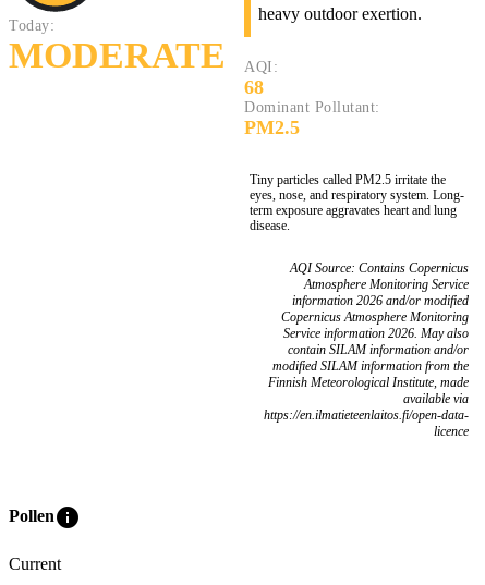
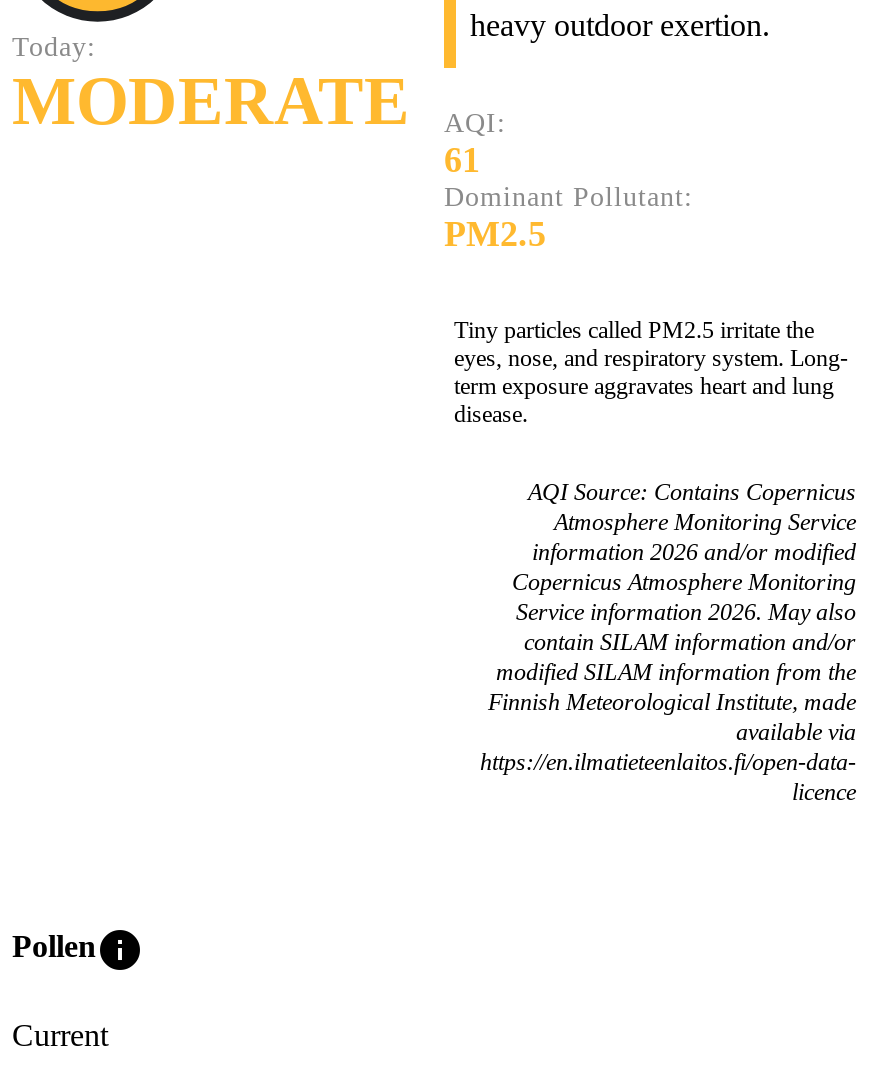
[244,76,264,98] 68 -> [444,140,480,180] 61

